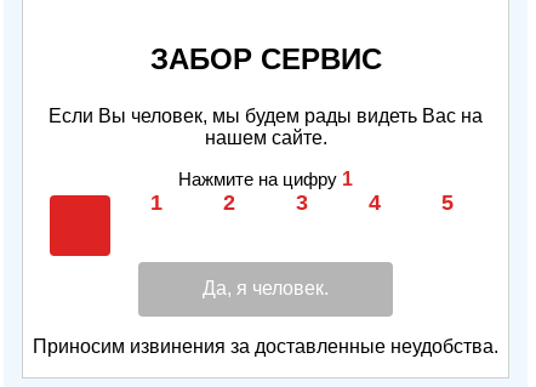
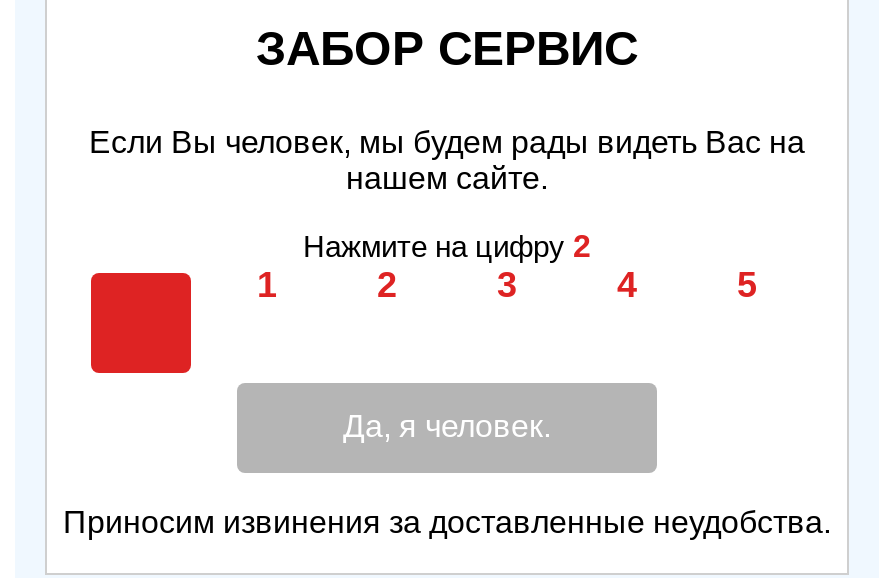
[178,168,353,189] Нажмите на цифру 1 -> [303,229,591,263] Нажмите на цифру 2

